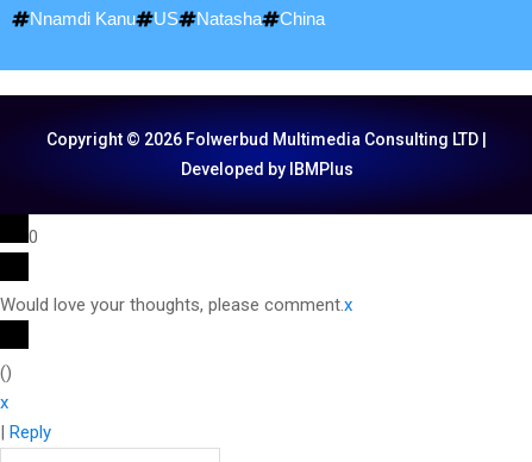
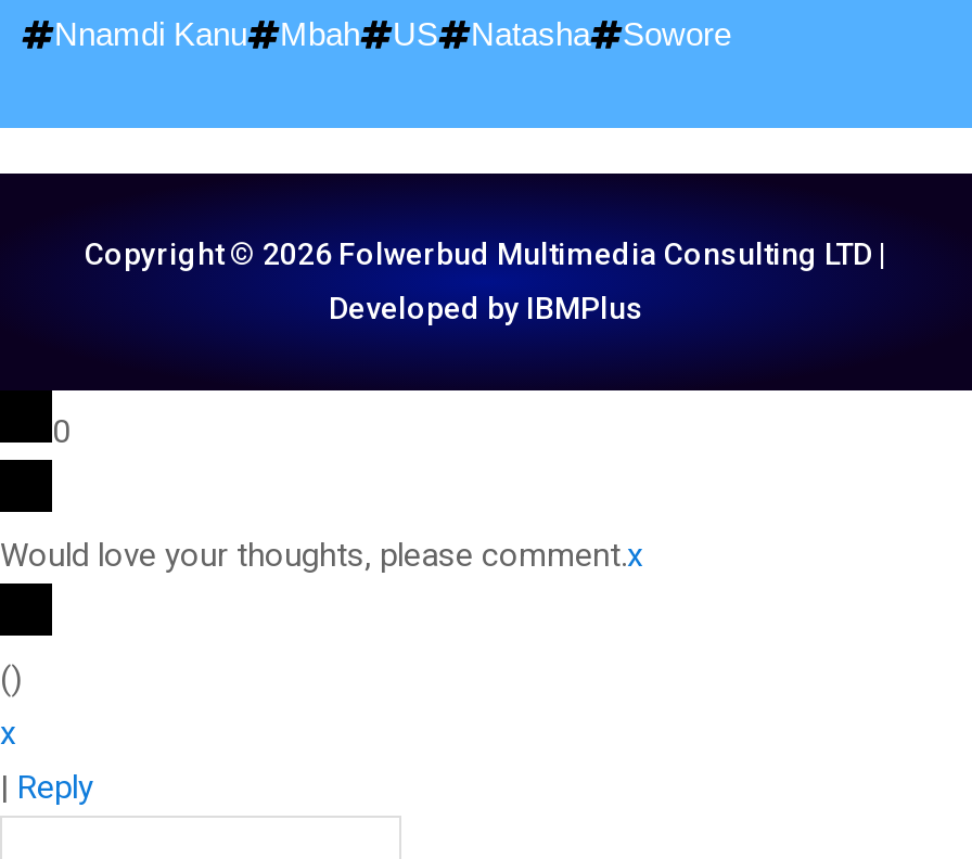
[280,8,325,28] China -> [623,15,731,52] Sowore
none -> [280,15,360,52] Mbah

